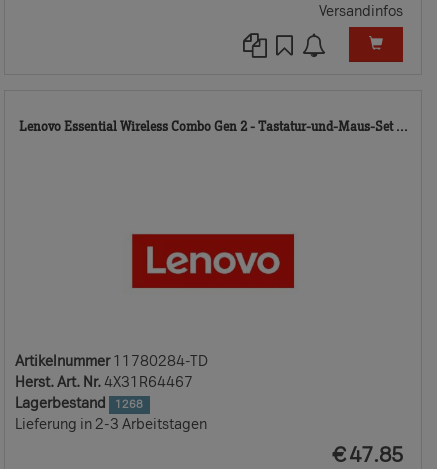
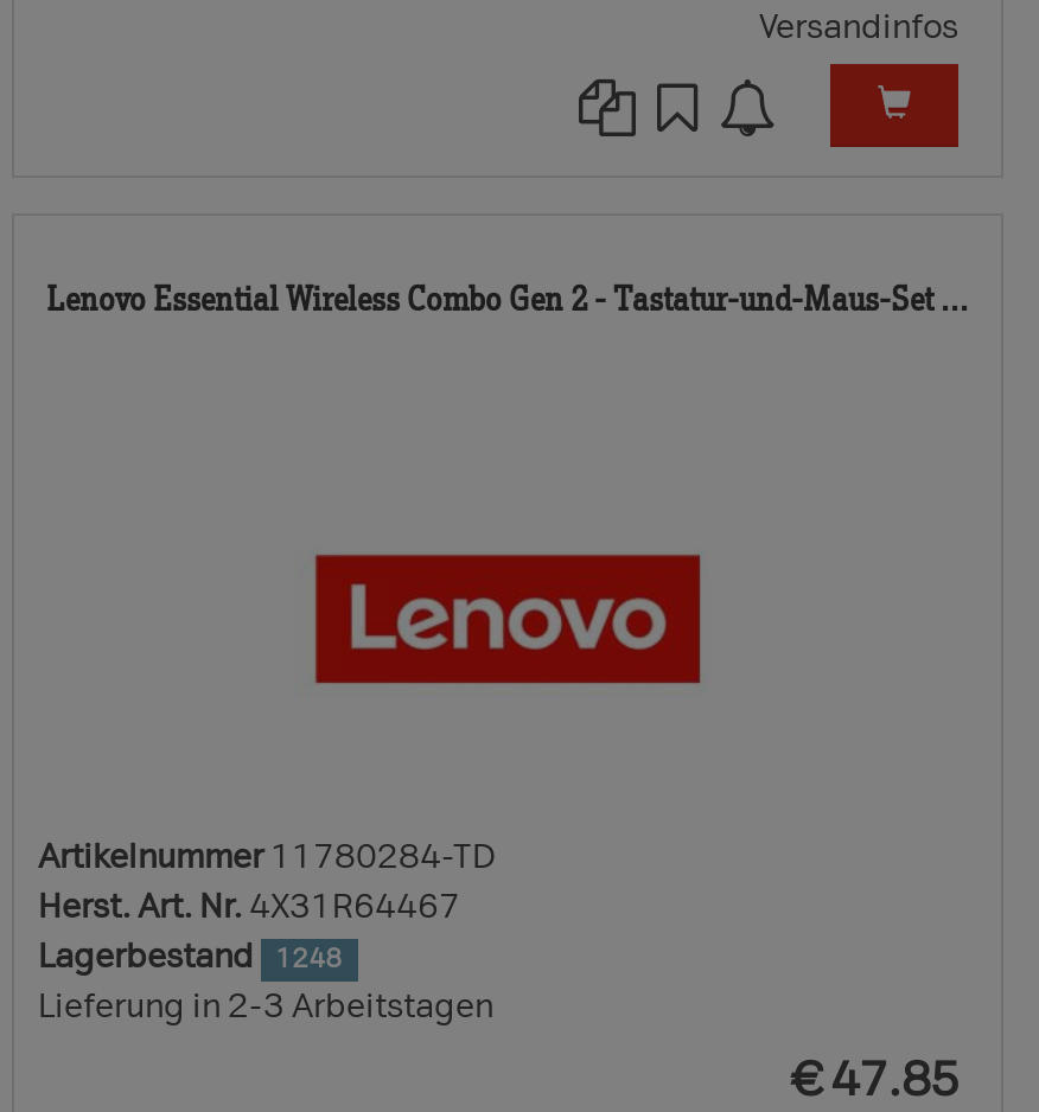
[15,395,143,412] Lagerbestand 1268 -> [38,937,342,977] Lagerbestand 1248

